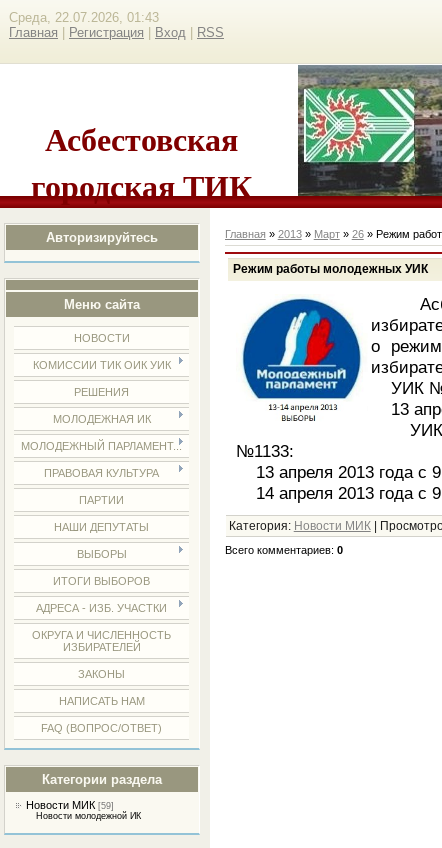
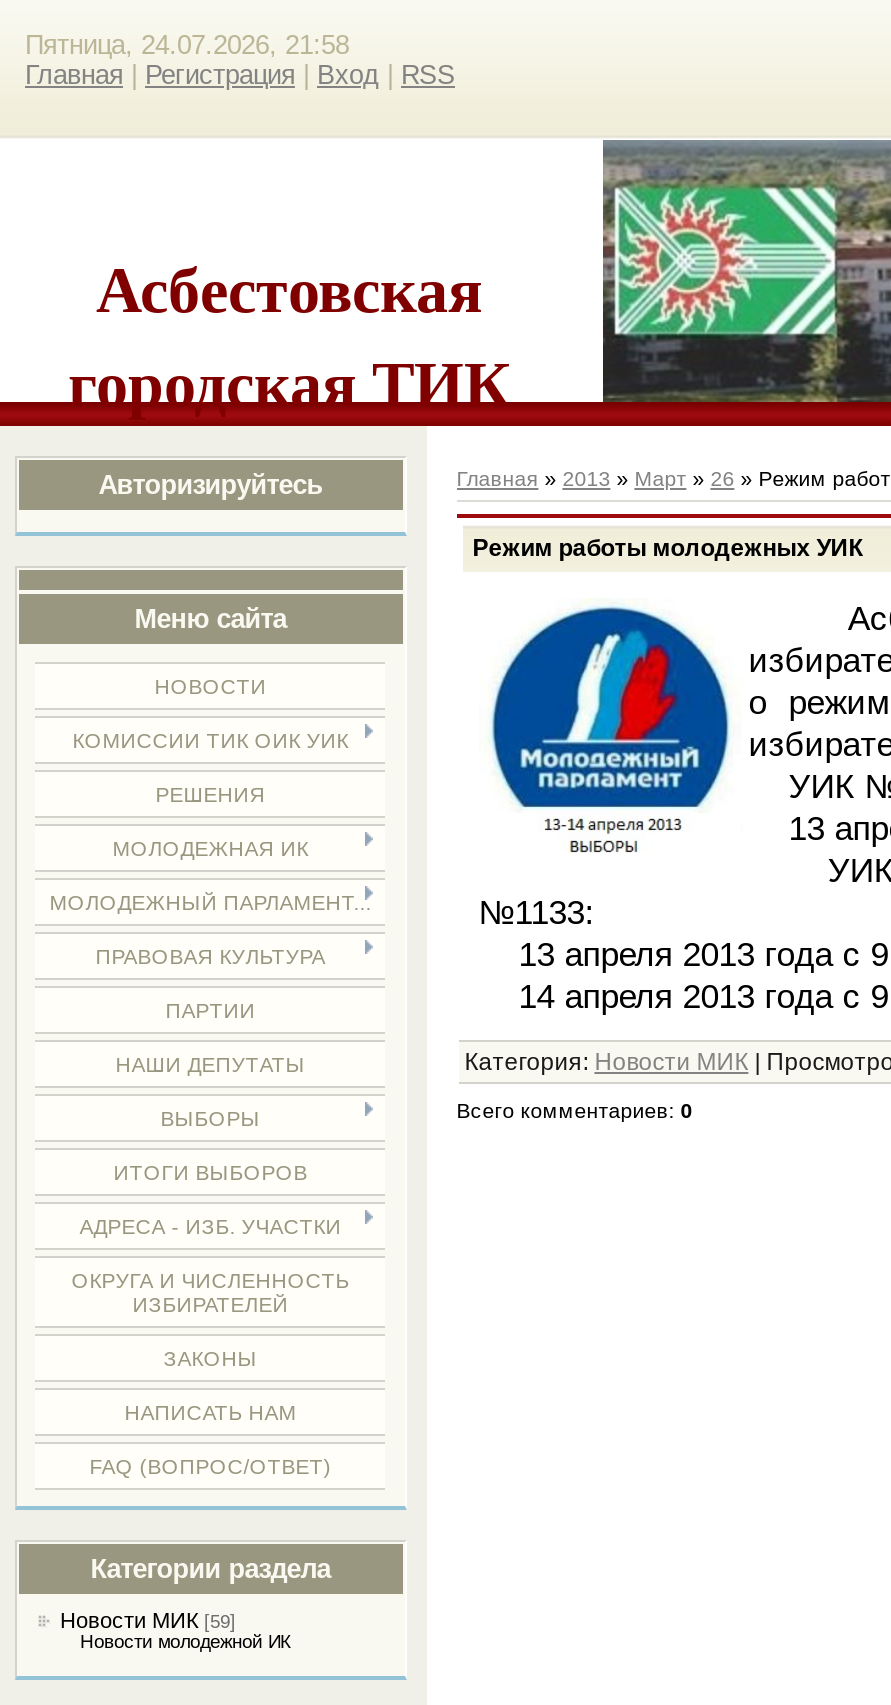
[9,10,159,25] Среда, 22.07.2026, 01:43 -> [25,30,349,60] Пятница, 24.07.2026, 21:58

